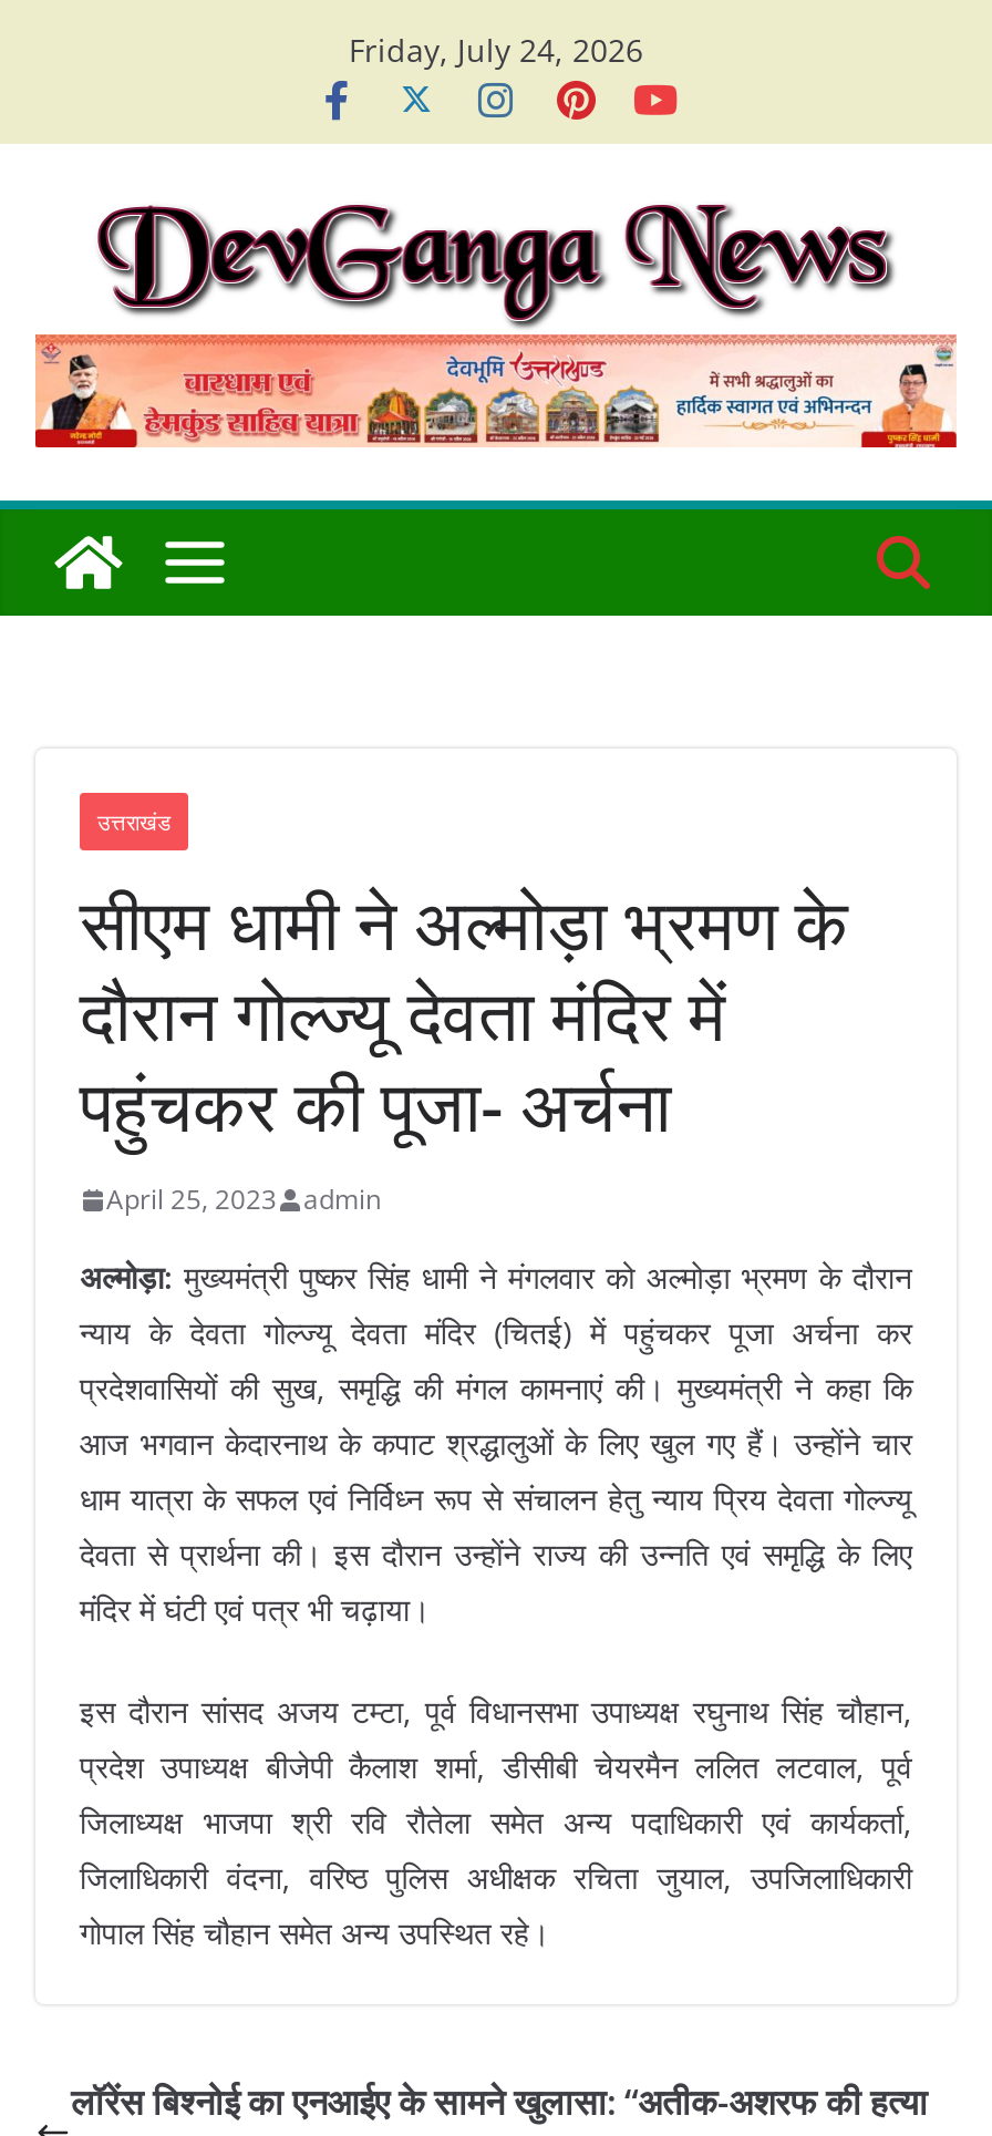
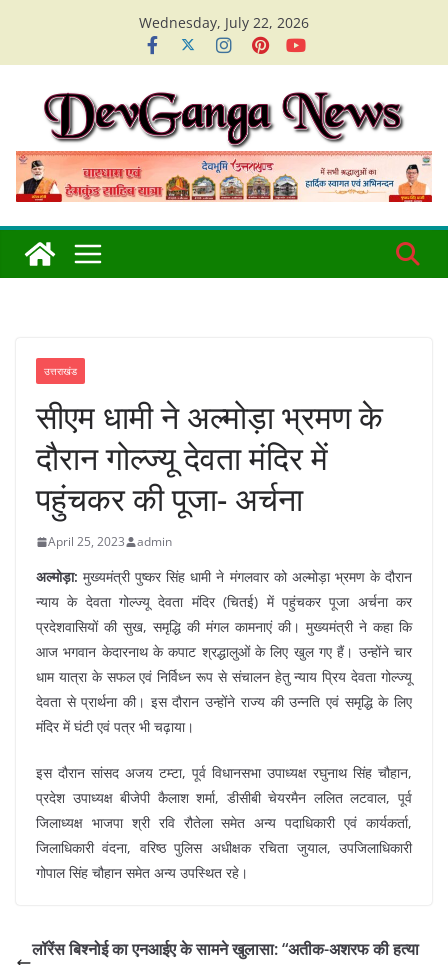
[349,29,643,71] Friday, July 24, 2026 -> [139,13,309,32] Wednesday, July 22, 2026

